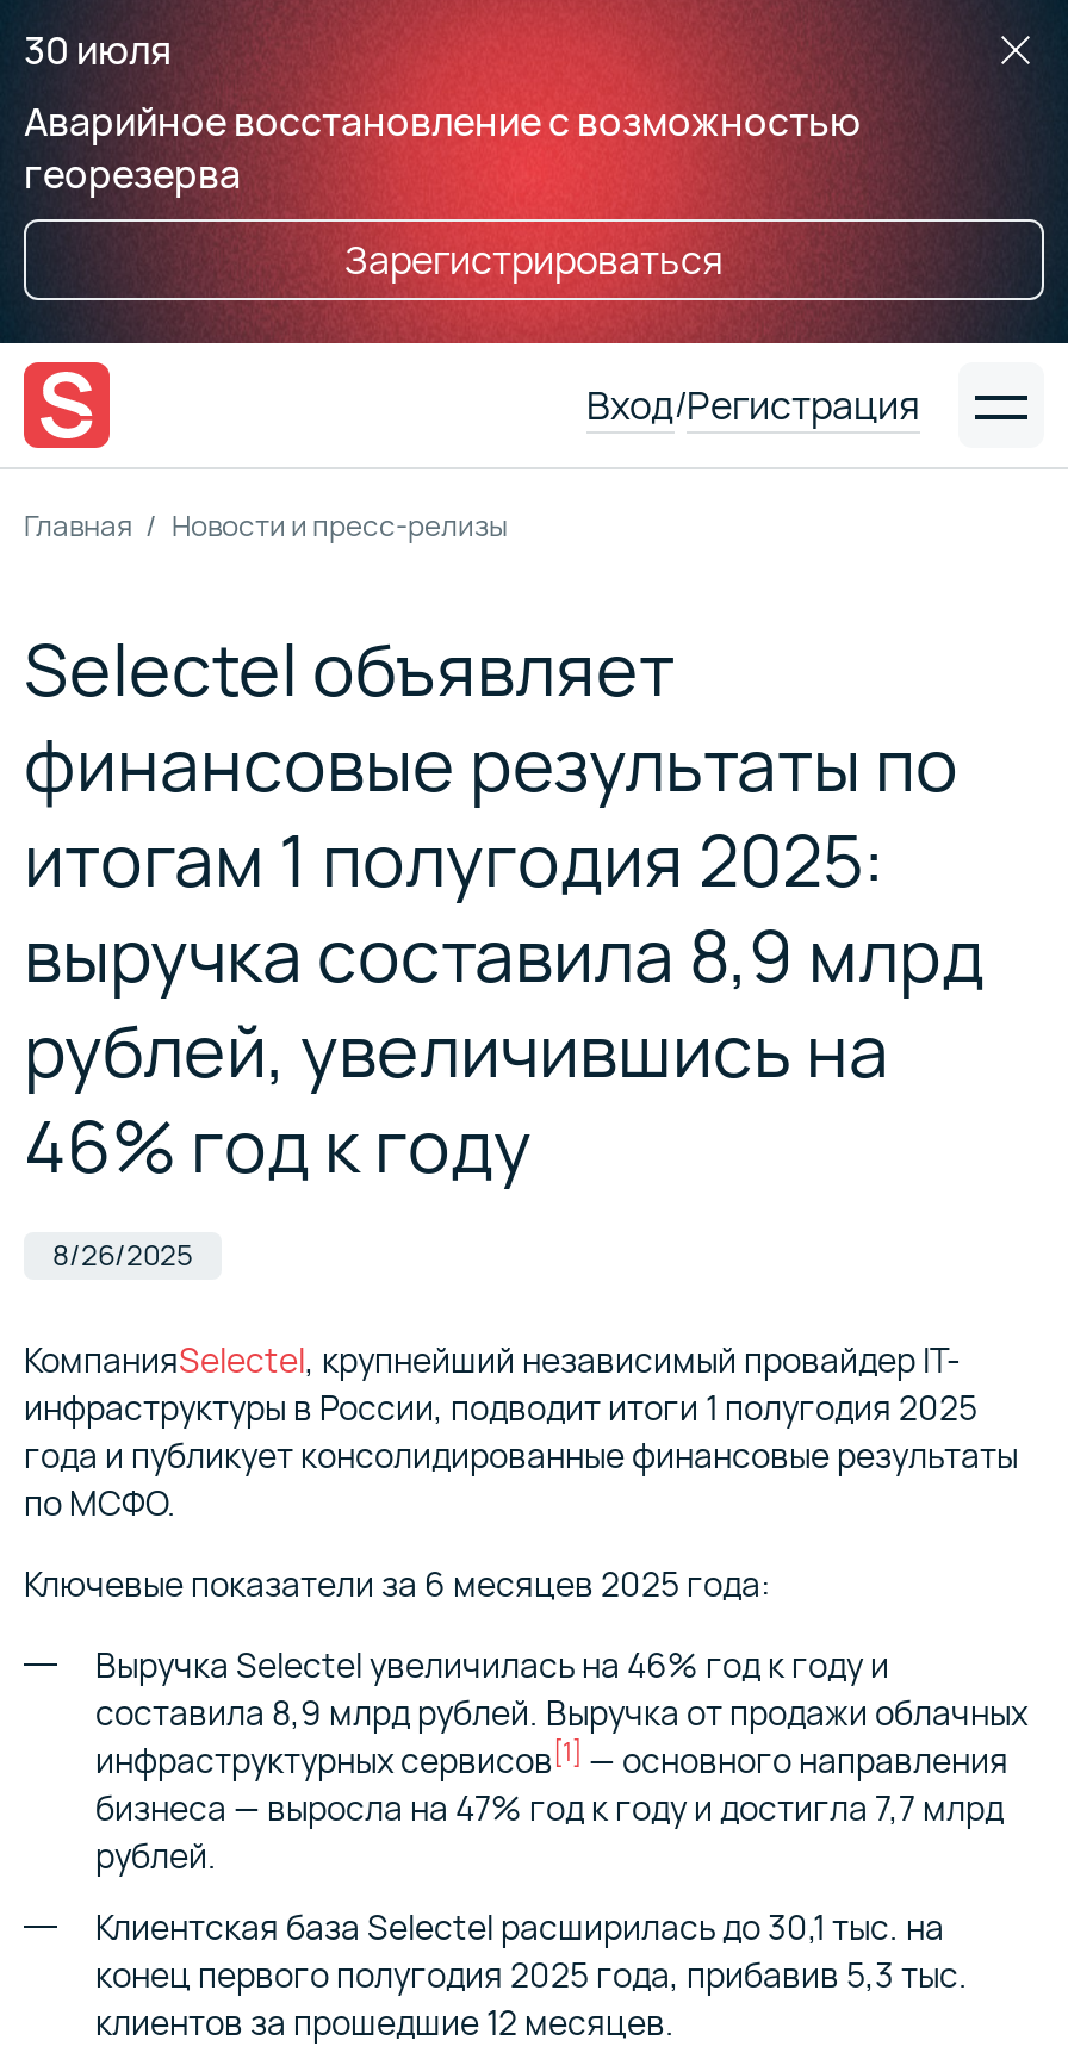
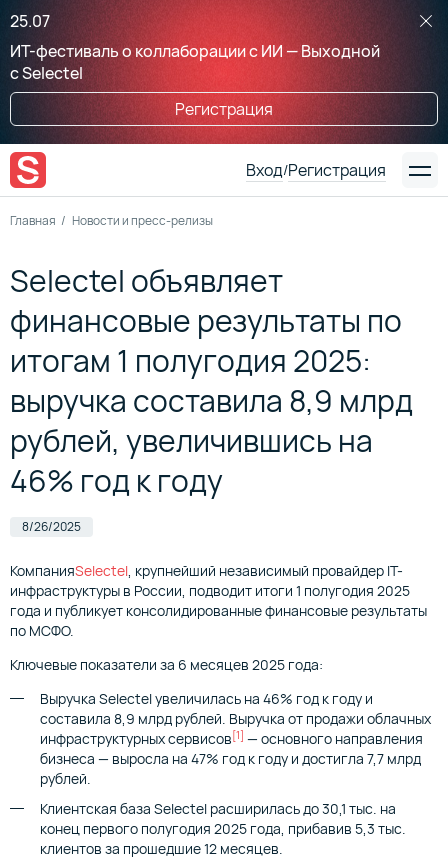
[24,24,861,200] 30 июля | Аварийное восстановление с возможностью | георезерва -> [10,10,380,84] 25.07 | ИТ-фестиваль о коллаборации с ИИ — Выходной | с Selectel
[344,234,724,286] Зарегистрироваться -> [175,98,273,120] Регистрация

